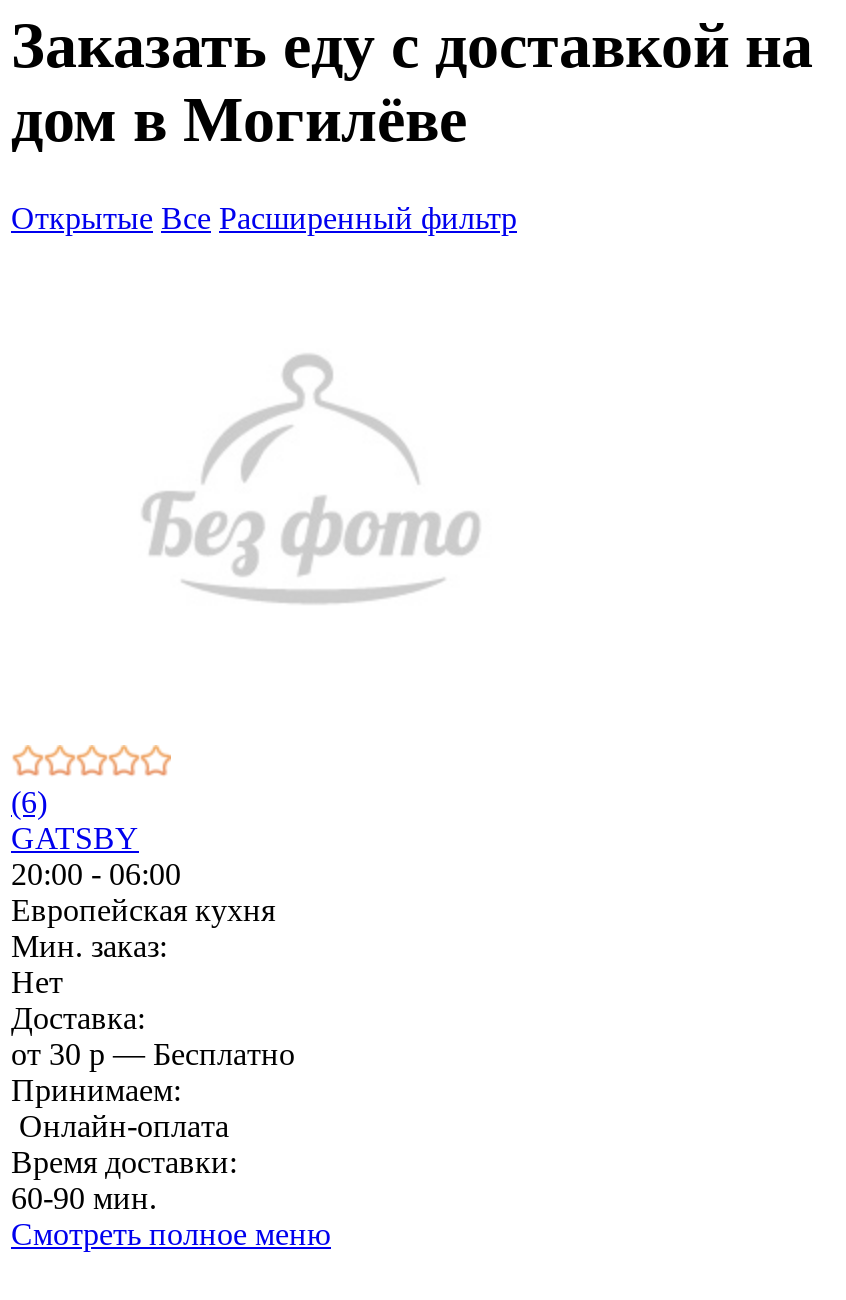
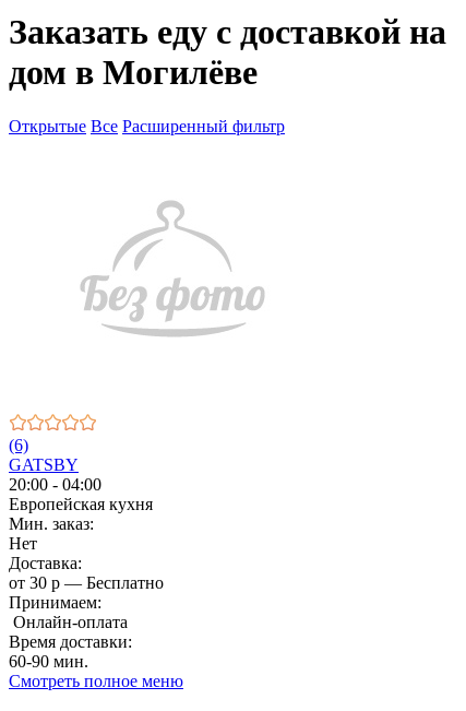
[11,857,181,891] 20:00 - 06:00 -> [9,475,101,494] 20:00 - 04:00

